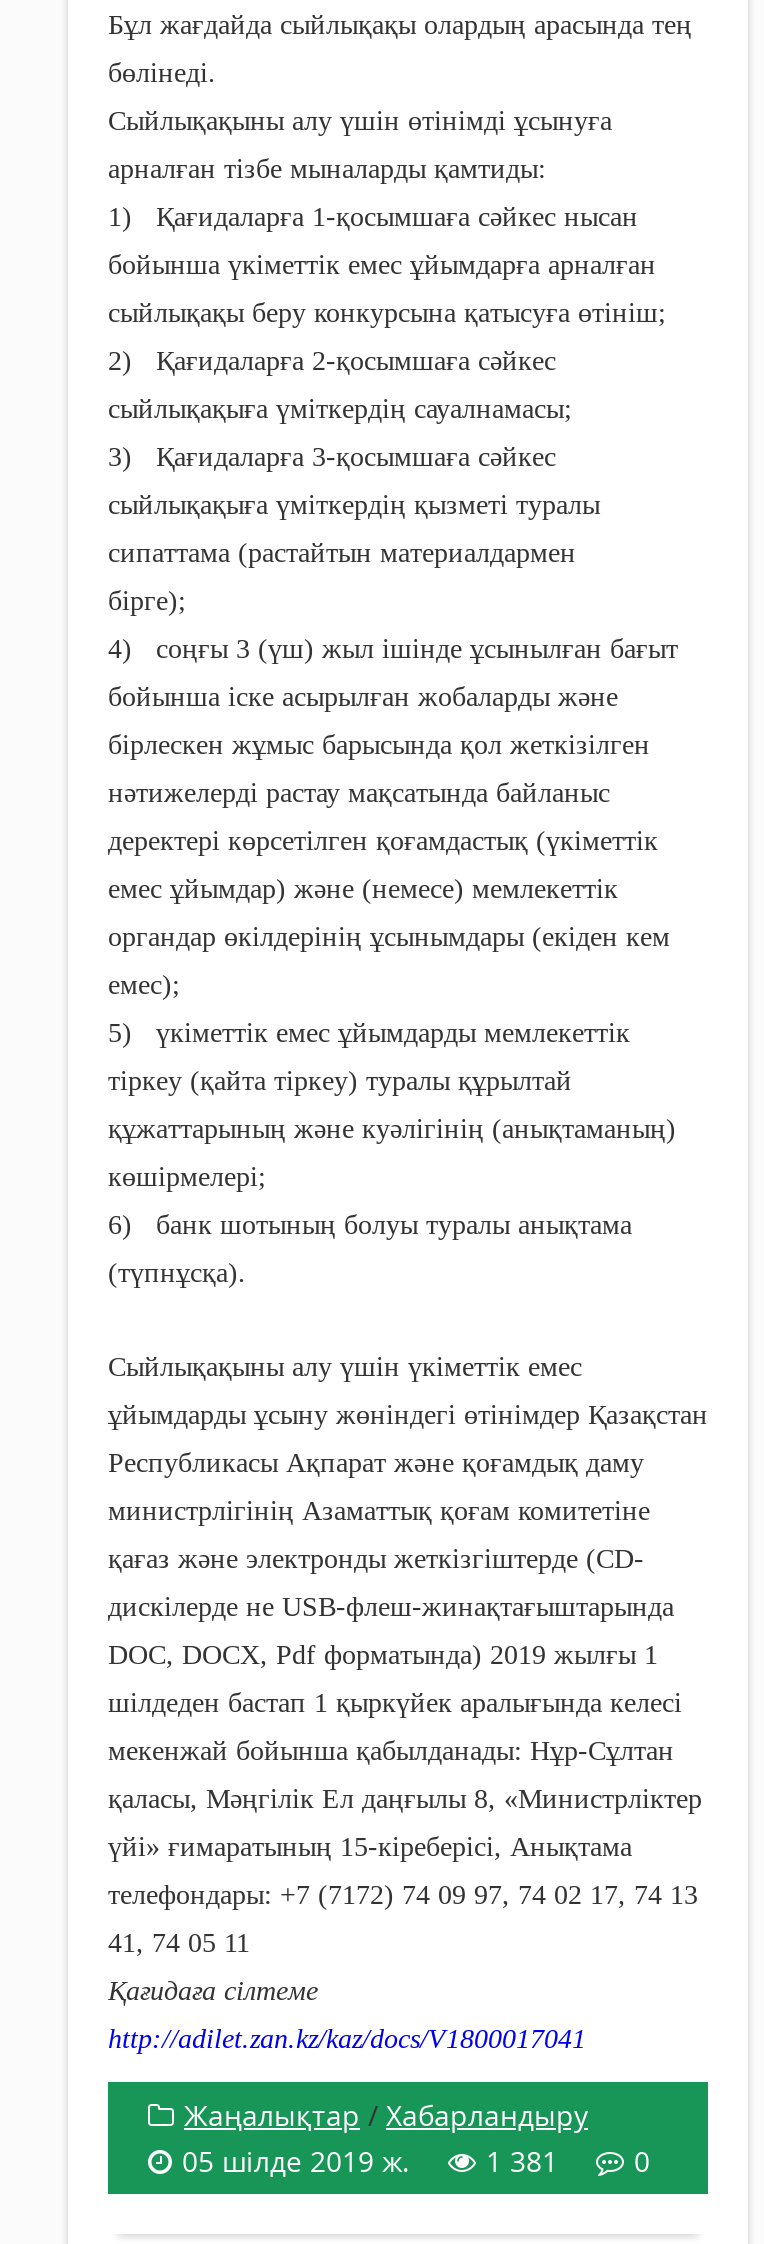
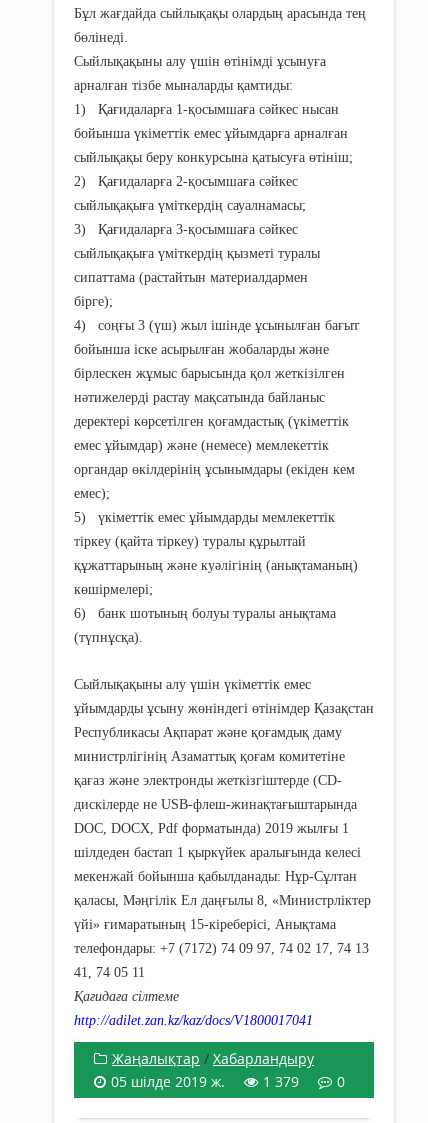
[182,2142,650,2180] 05 шілде 2019 ж. 1 381 0 -> [111,1072,345,1091] 05 шілде 2019 ж. 1 379 0

